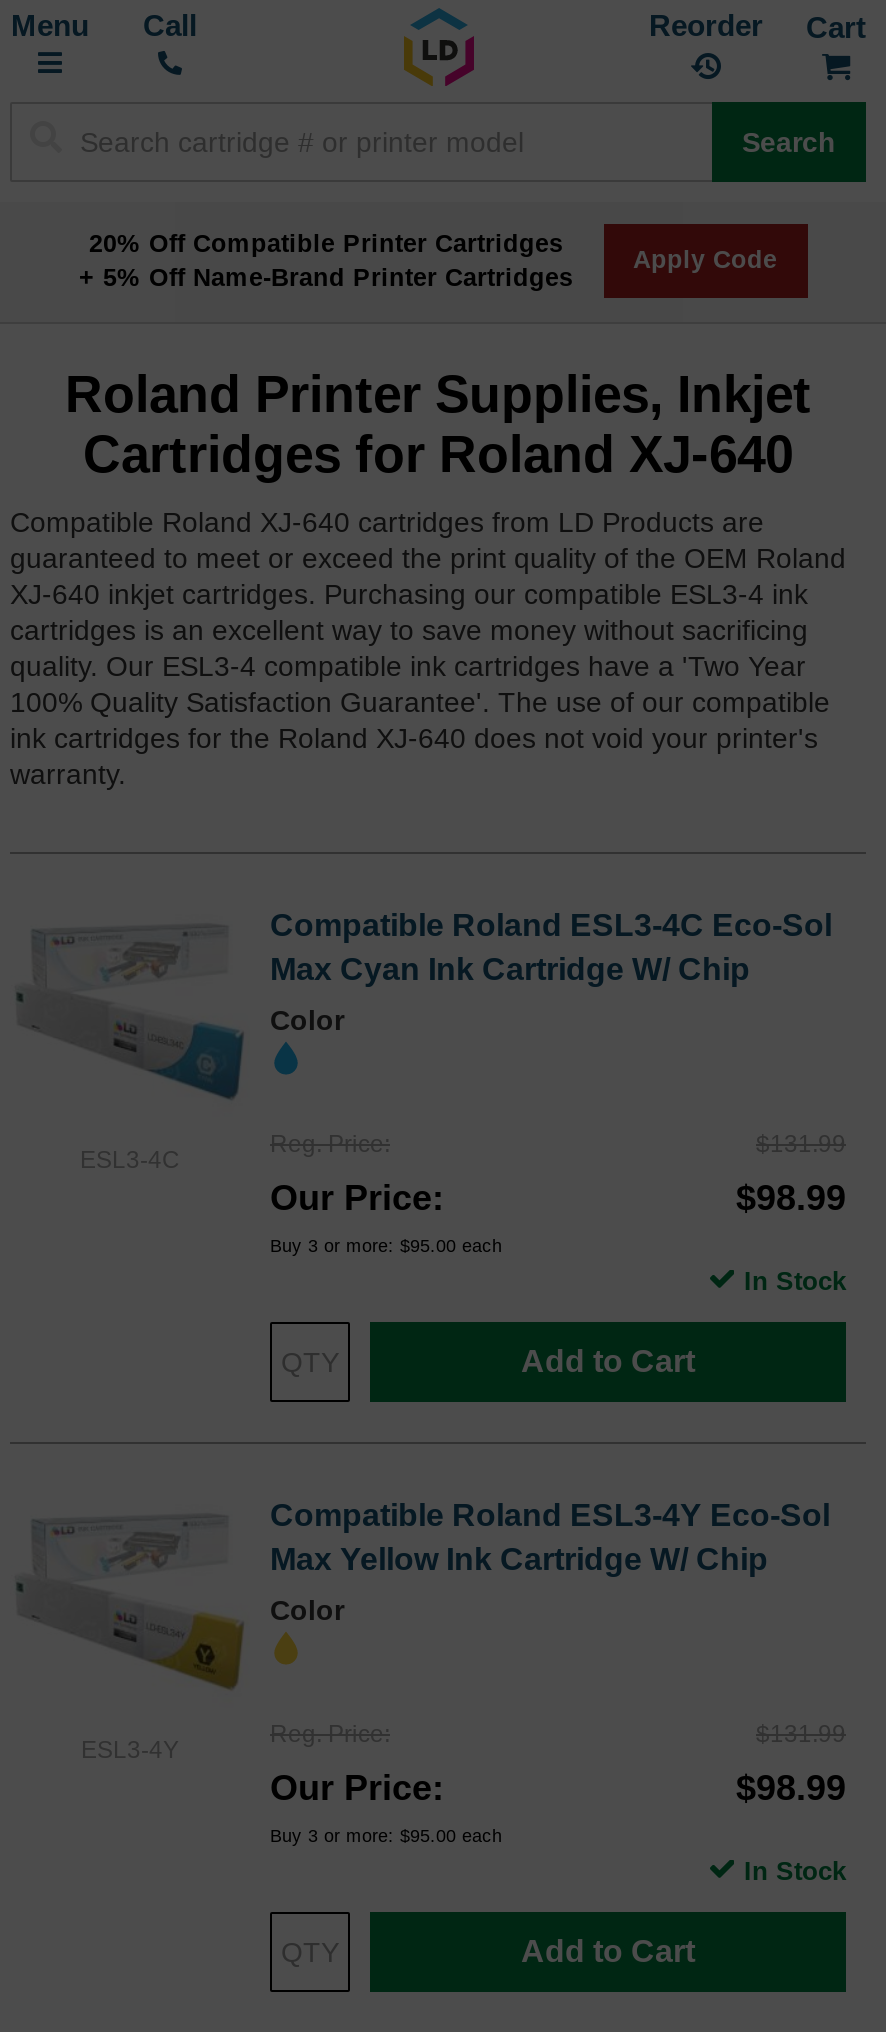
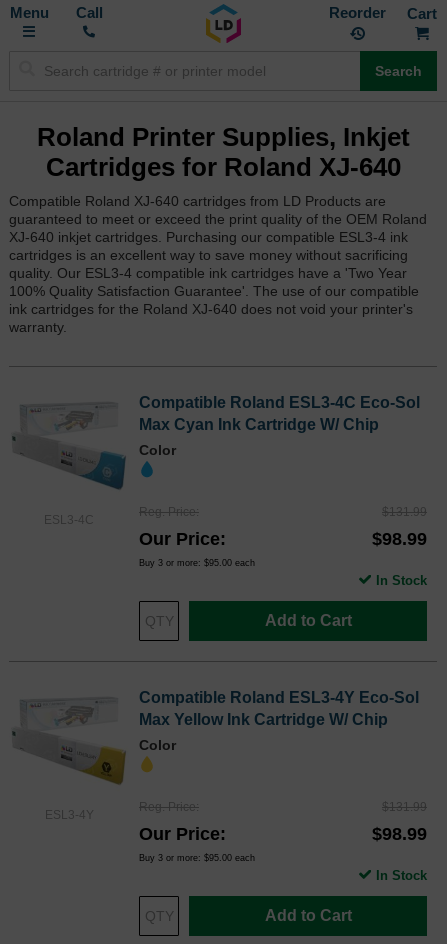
[79,229,573,291] 20% Off Compatible Printer Cartridges | + 5% Off Name-Brand Printer Cartridges -> none
[633,246,777,274] Apply Code -> none

